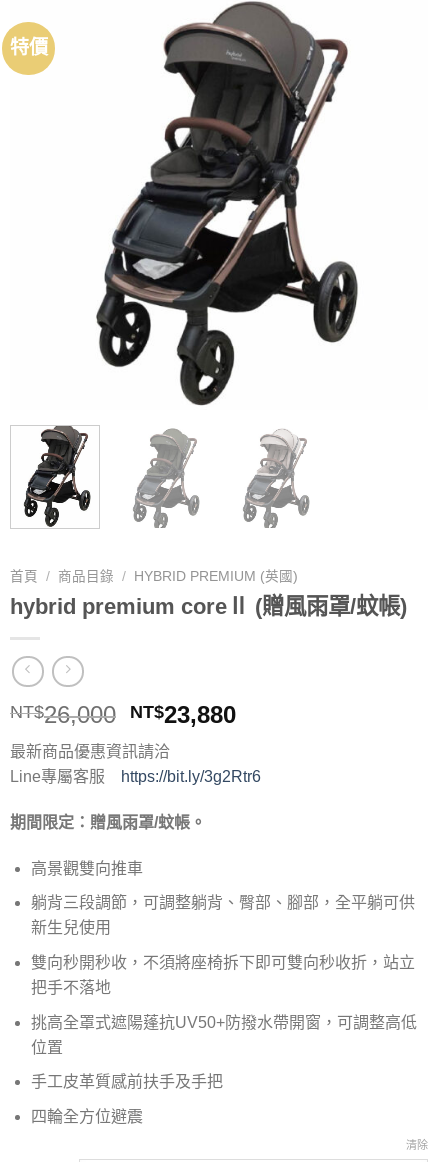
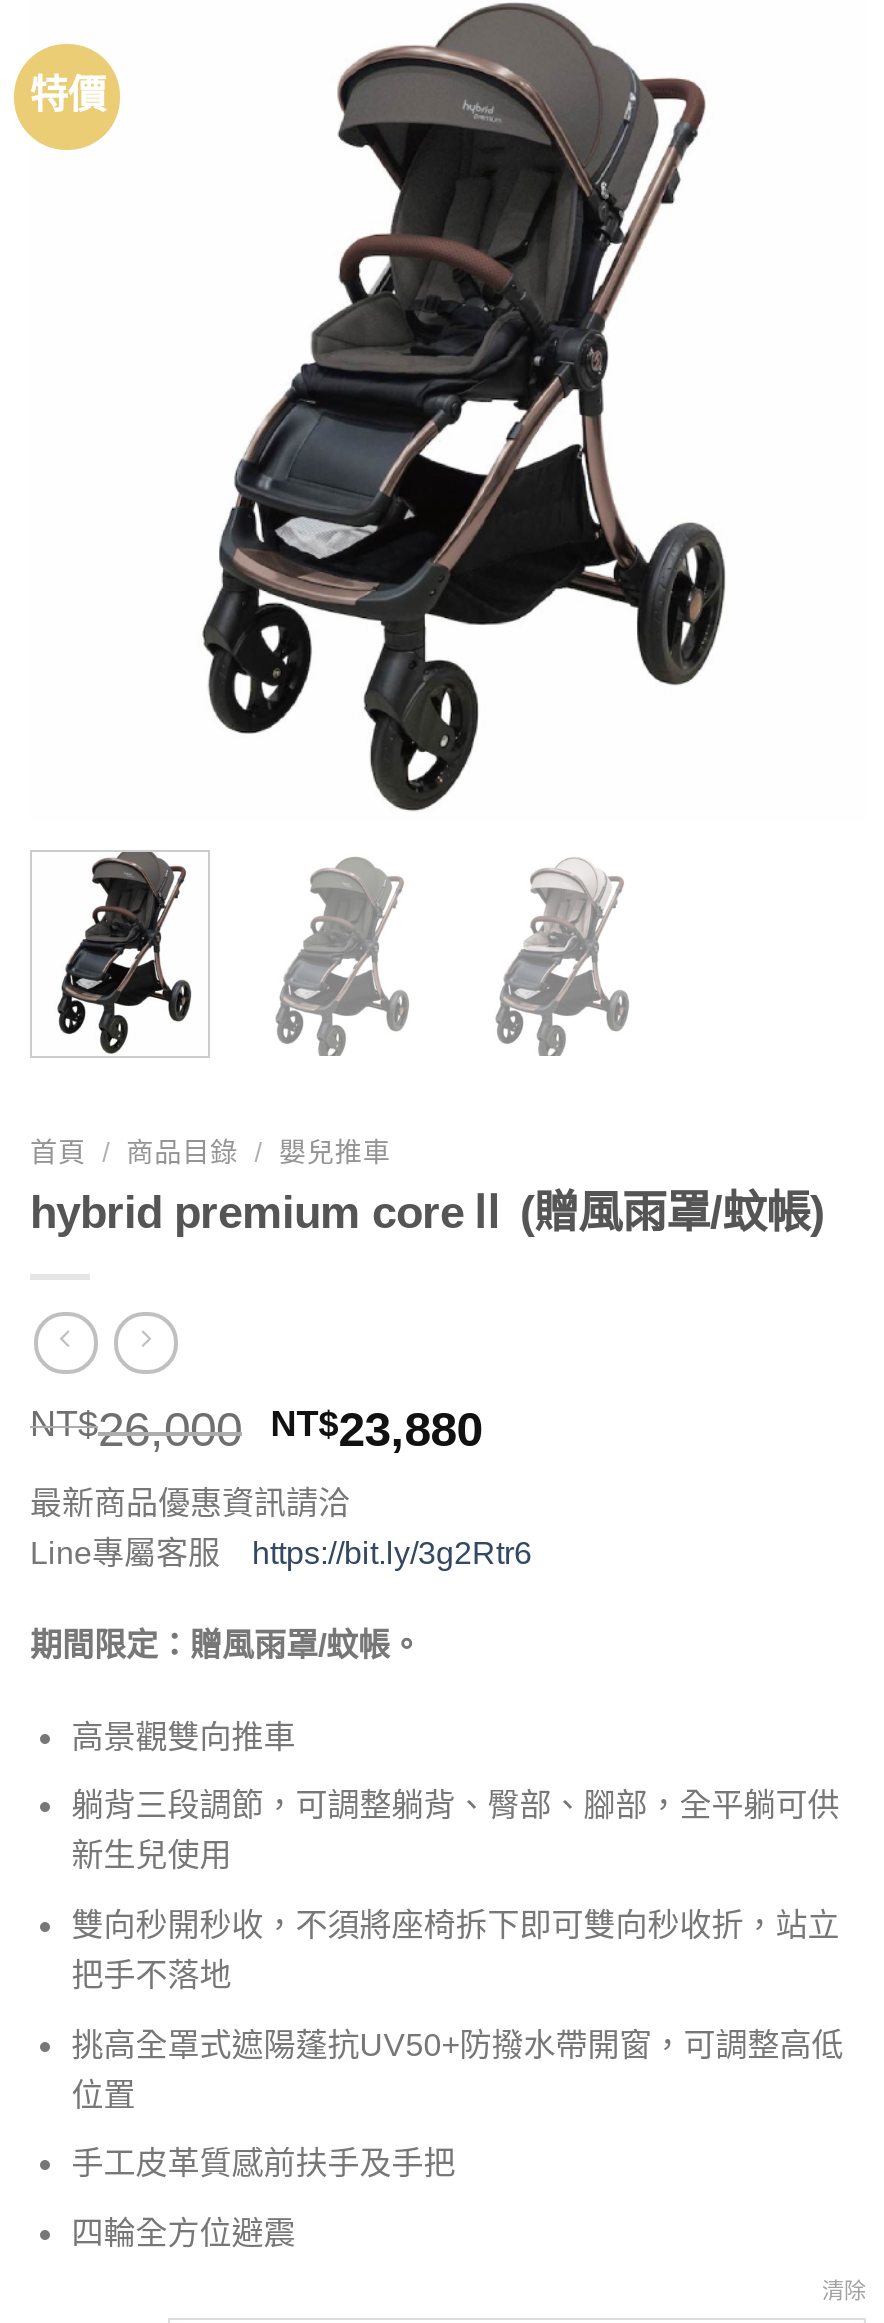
[10,569,298,584] 首頁 / 商品目錄 / HYBRID PREMIUM (英國) -> [30,1138,391,1168] 首頁 / 商品目錄 / 嬰兒推車

